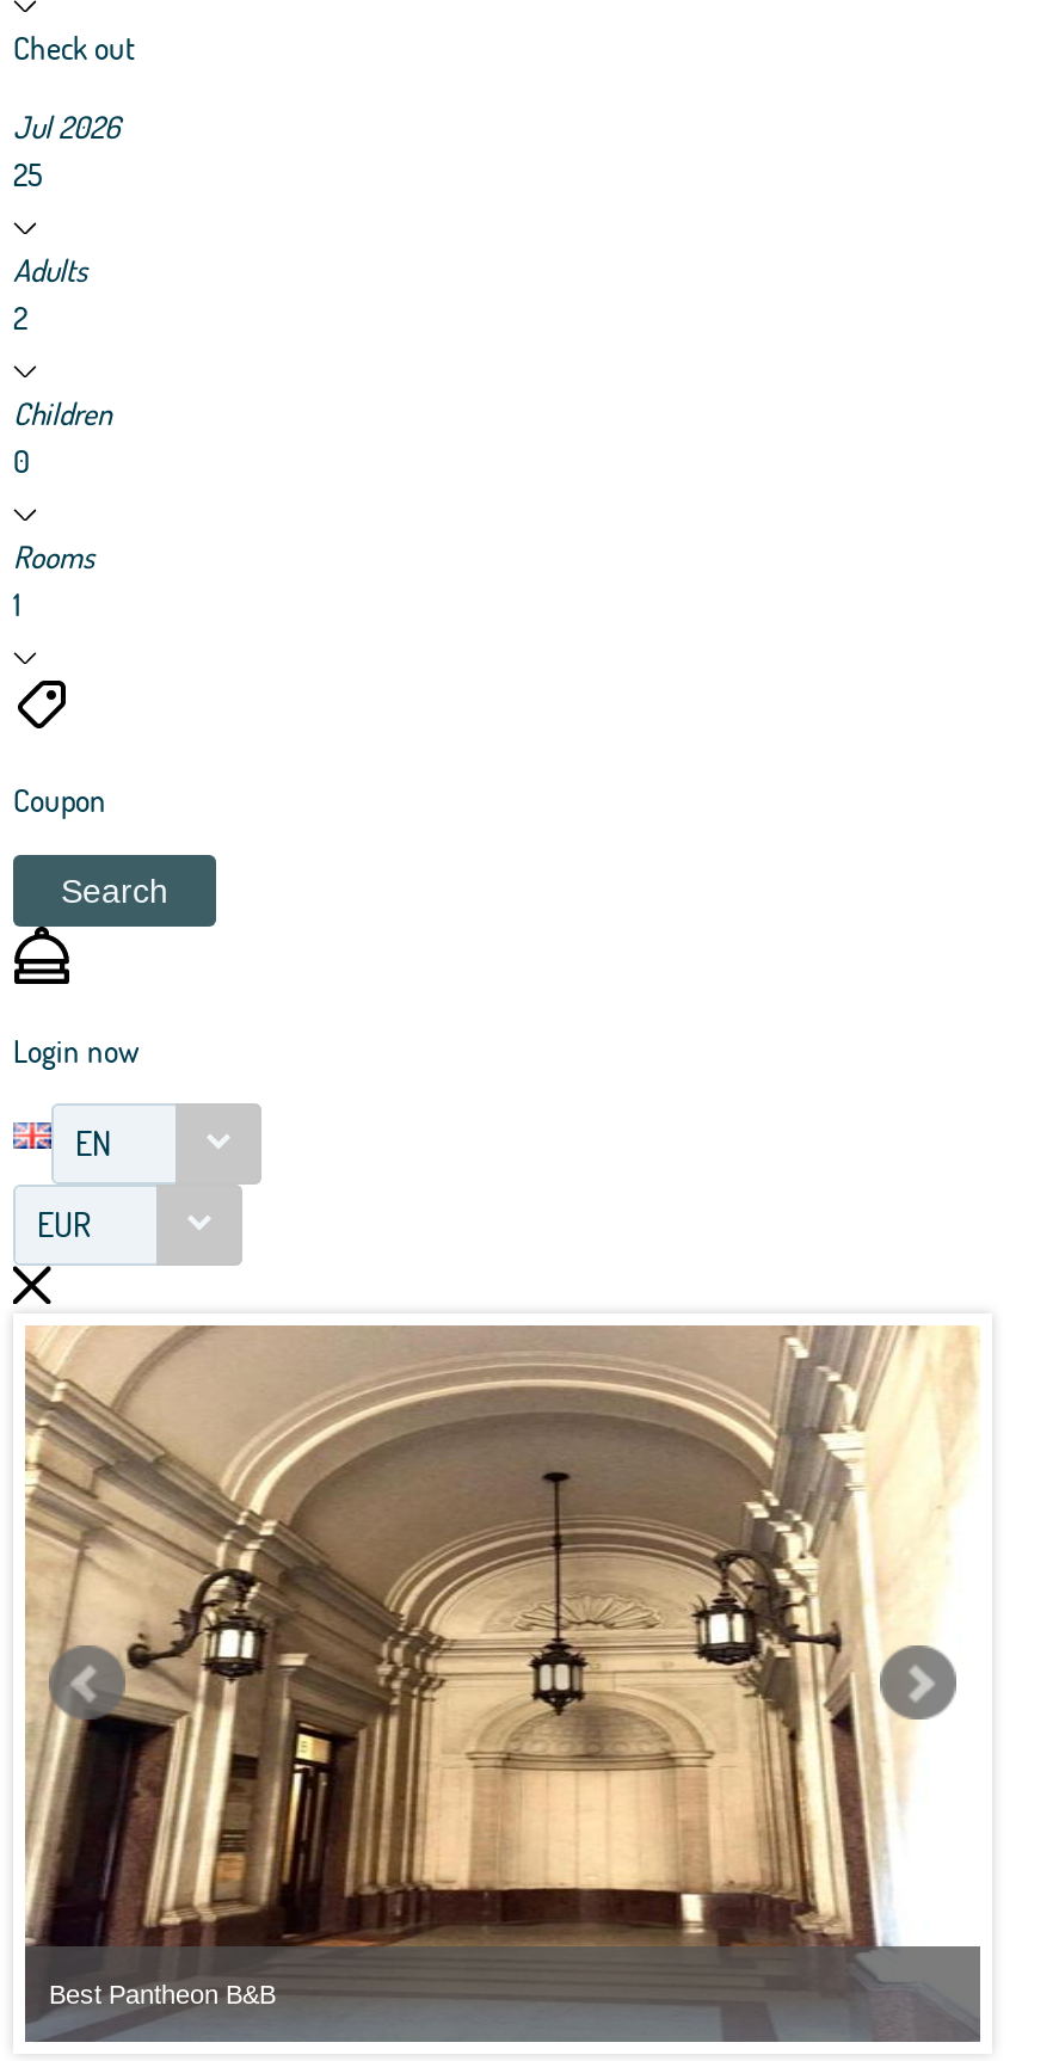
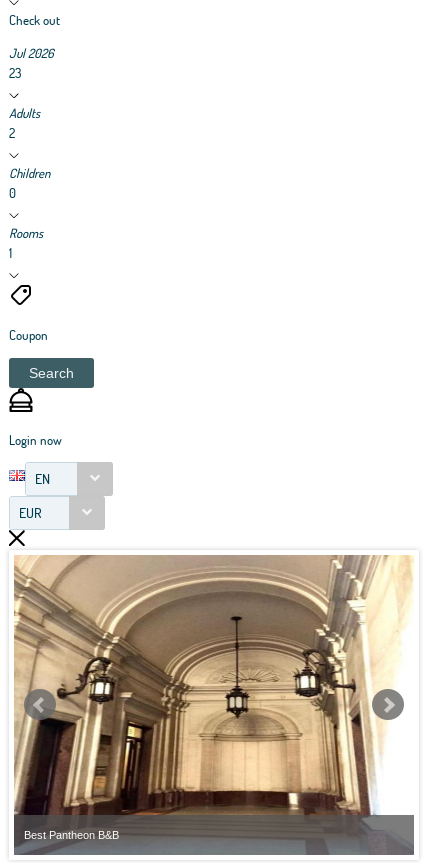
[13,153,42,196] 25 -> [9,64,21,82] 23

